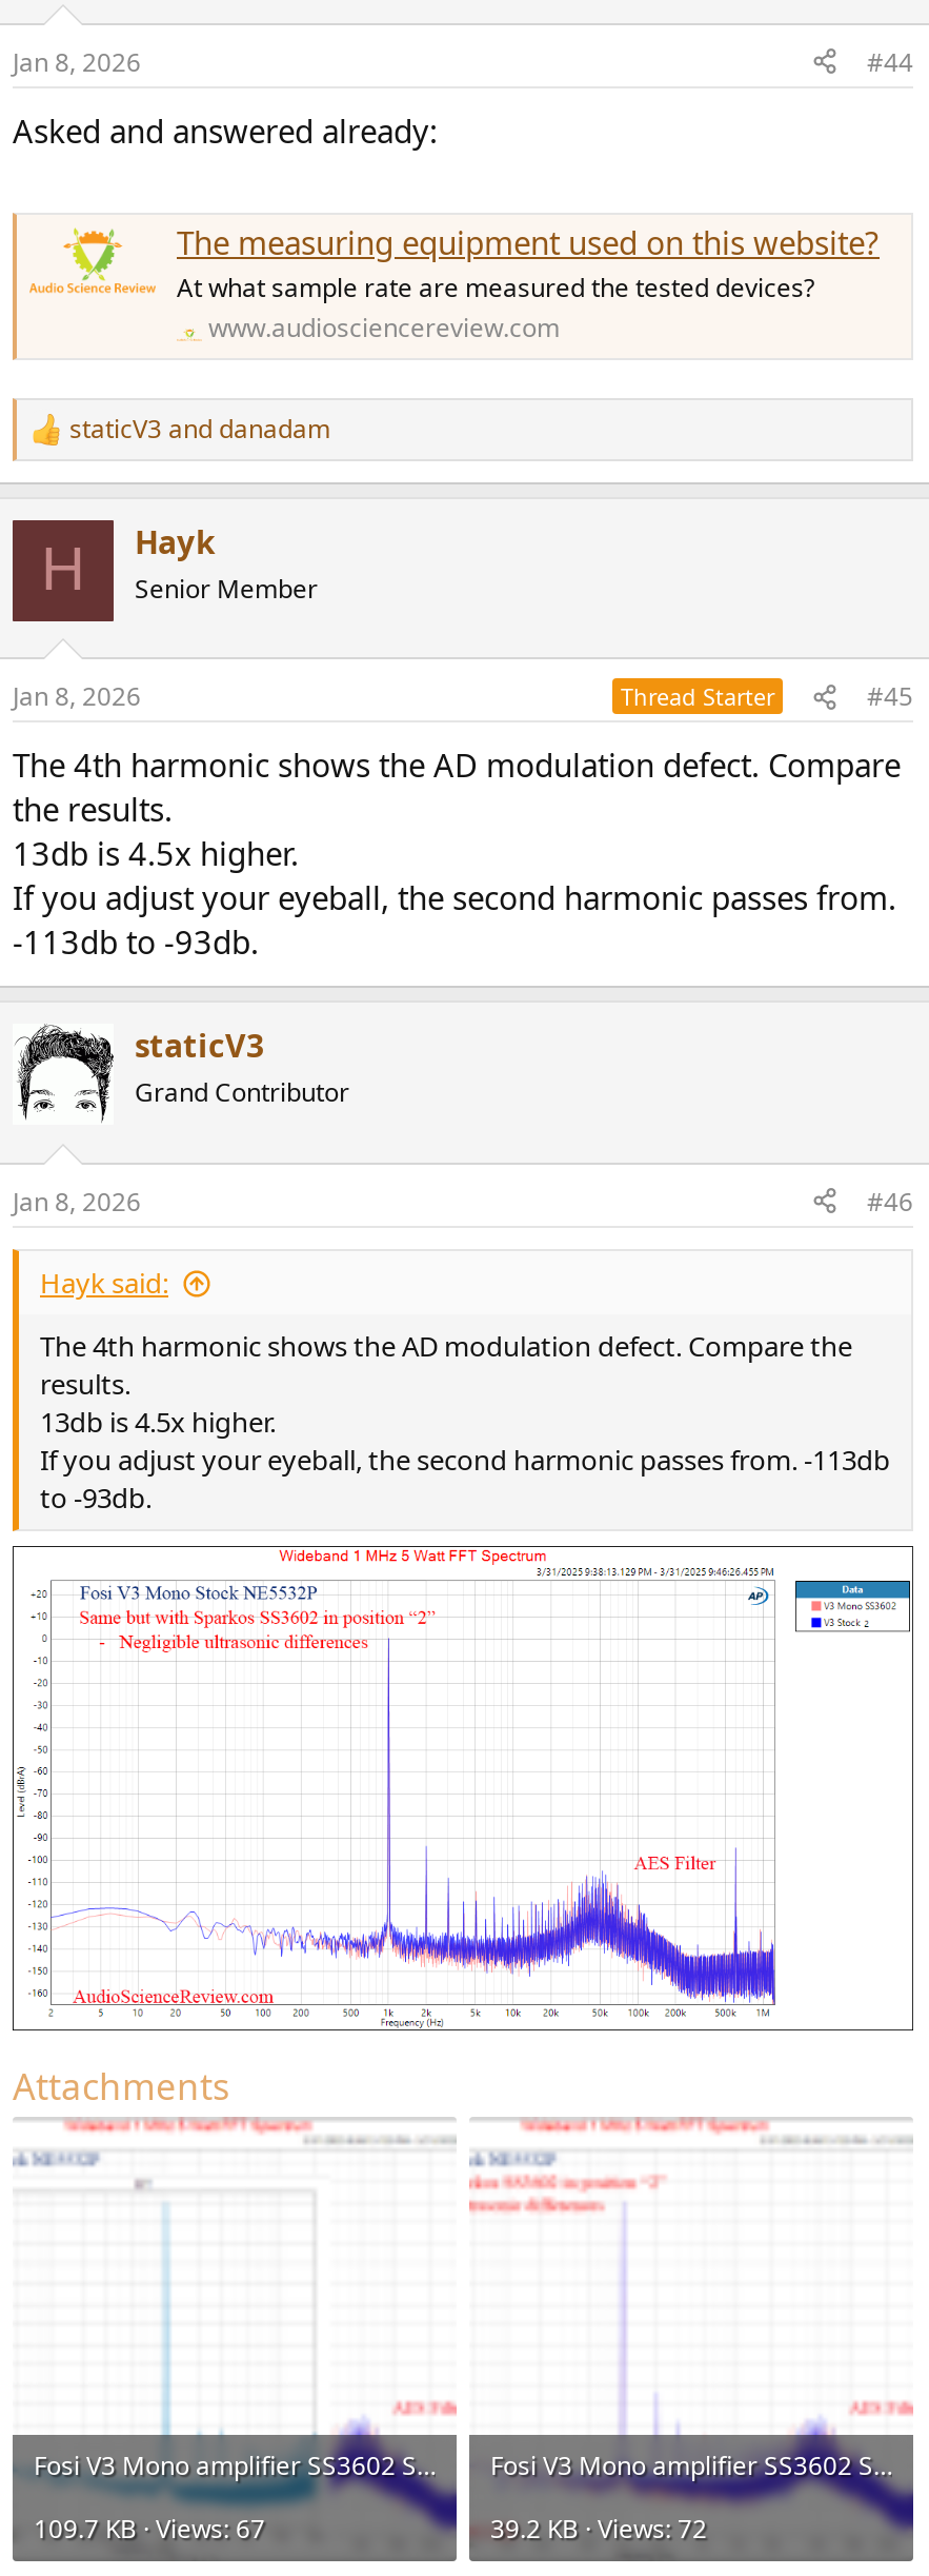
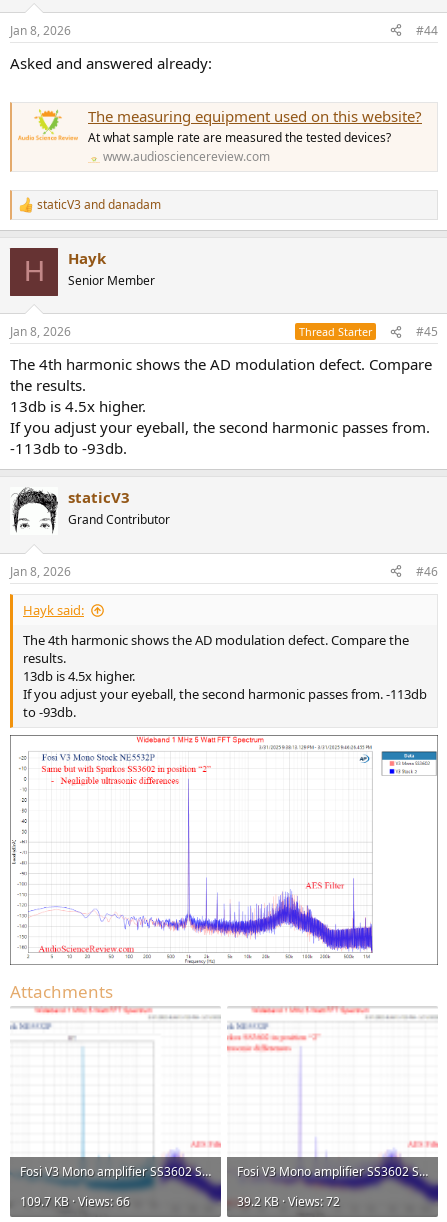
[34,2511,265,2547] 109.7 KB · Views: 67 -> [20,1193,130,1210] 109.7 KB · Views: 66

